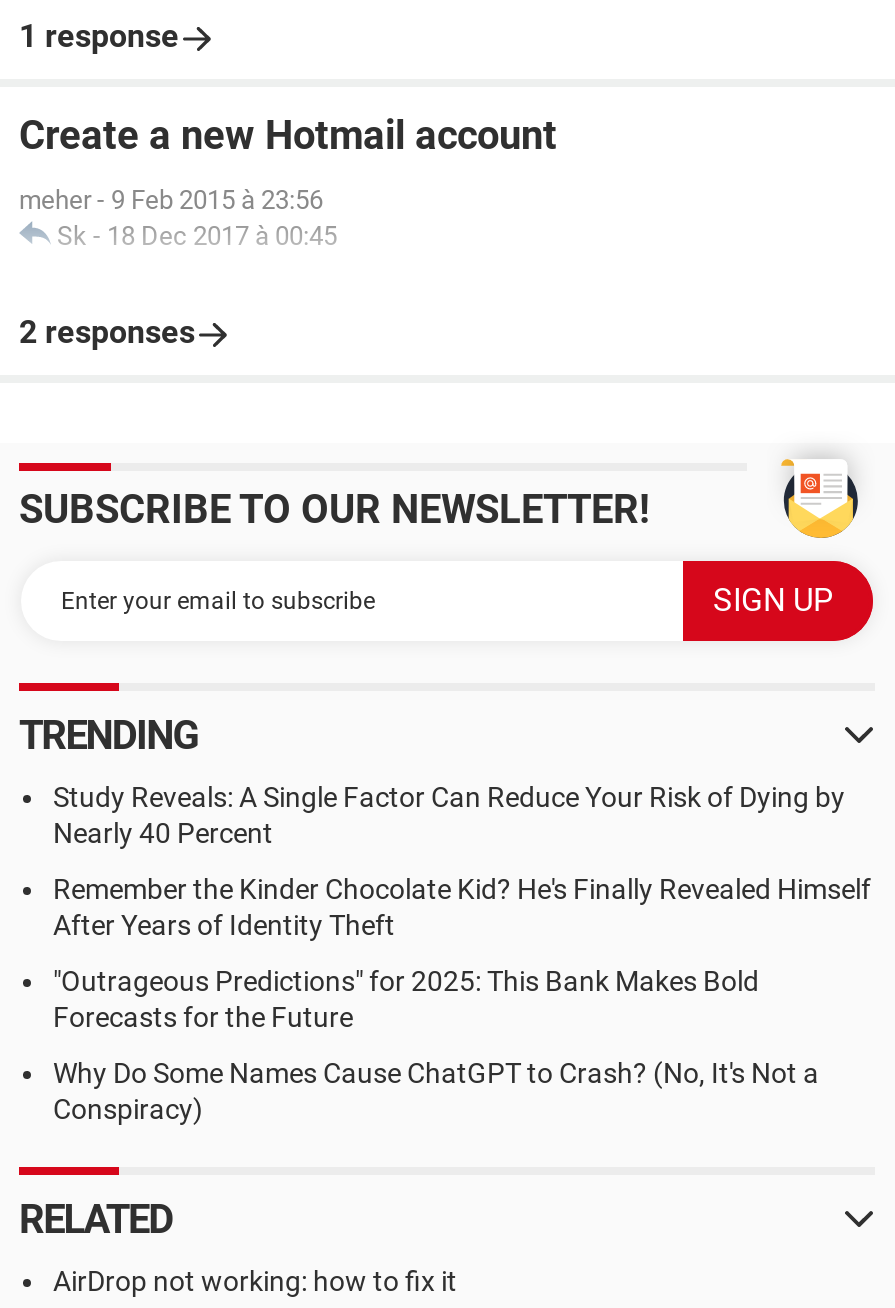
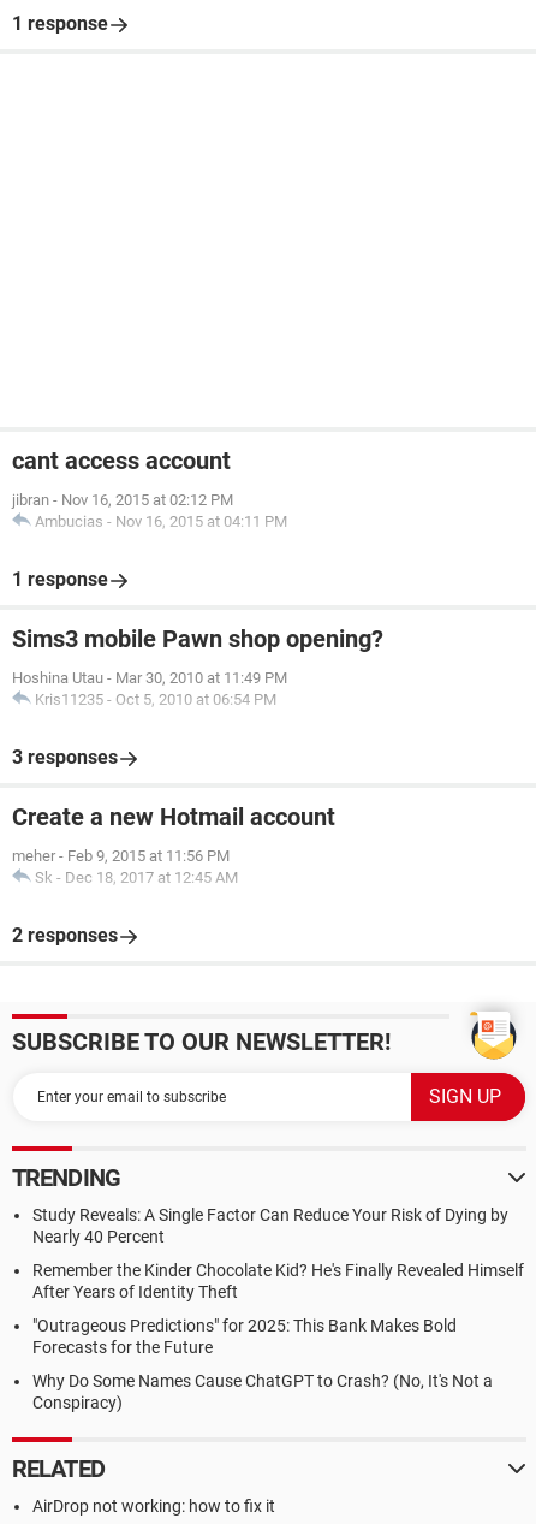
none -> [12,446,383,769] cant access account | jibran - Nov 16, 2015 at 02:12 PM | Ambucias - Nov 16, 2015 at 04:11 PM | 1 response | Sims3 mobile Pawn shop opening? | Hoshina Utau - Mar 30, 2010 at 11:49 PM | Kris11235 - Oct 5, 2010 at 06:54 PM | 3 responses
[19,185,337,251] meher- 9 Feb 2015 à 23:56 | Sk - 18 Dec 2017 à 00:45 -> [12,847,238,886] meher- Feb 9, 2015 at 11:56 PM | Sk - Dec 18, 2017 at 12:45 AM

